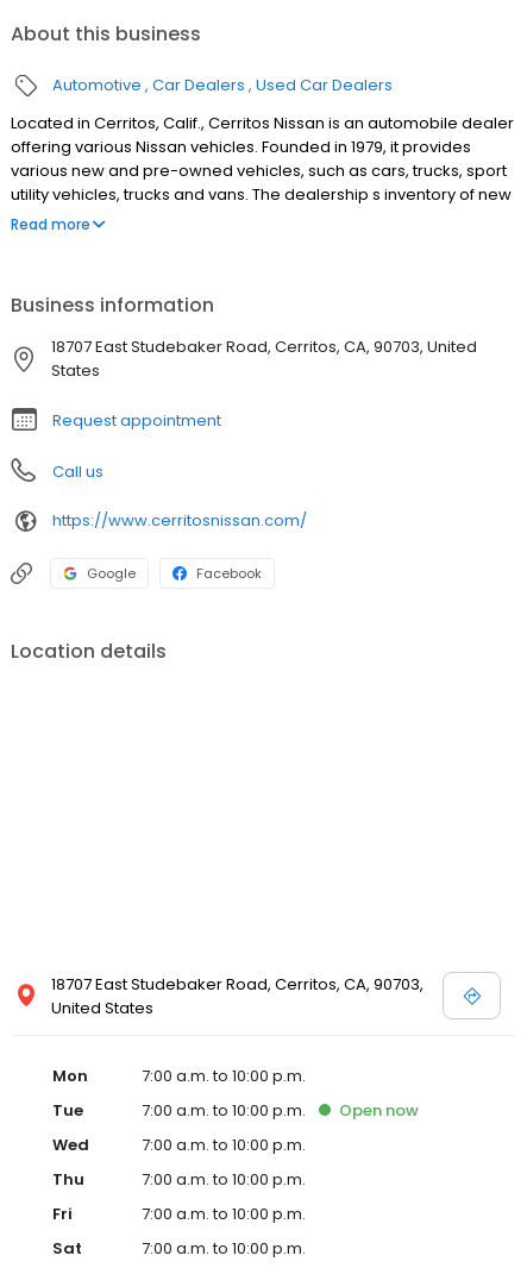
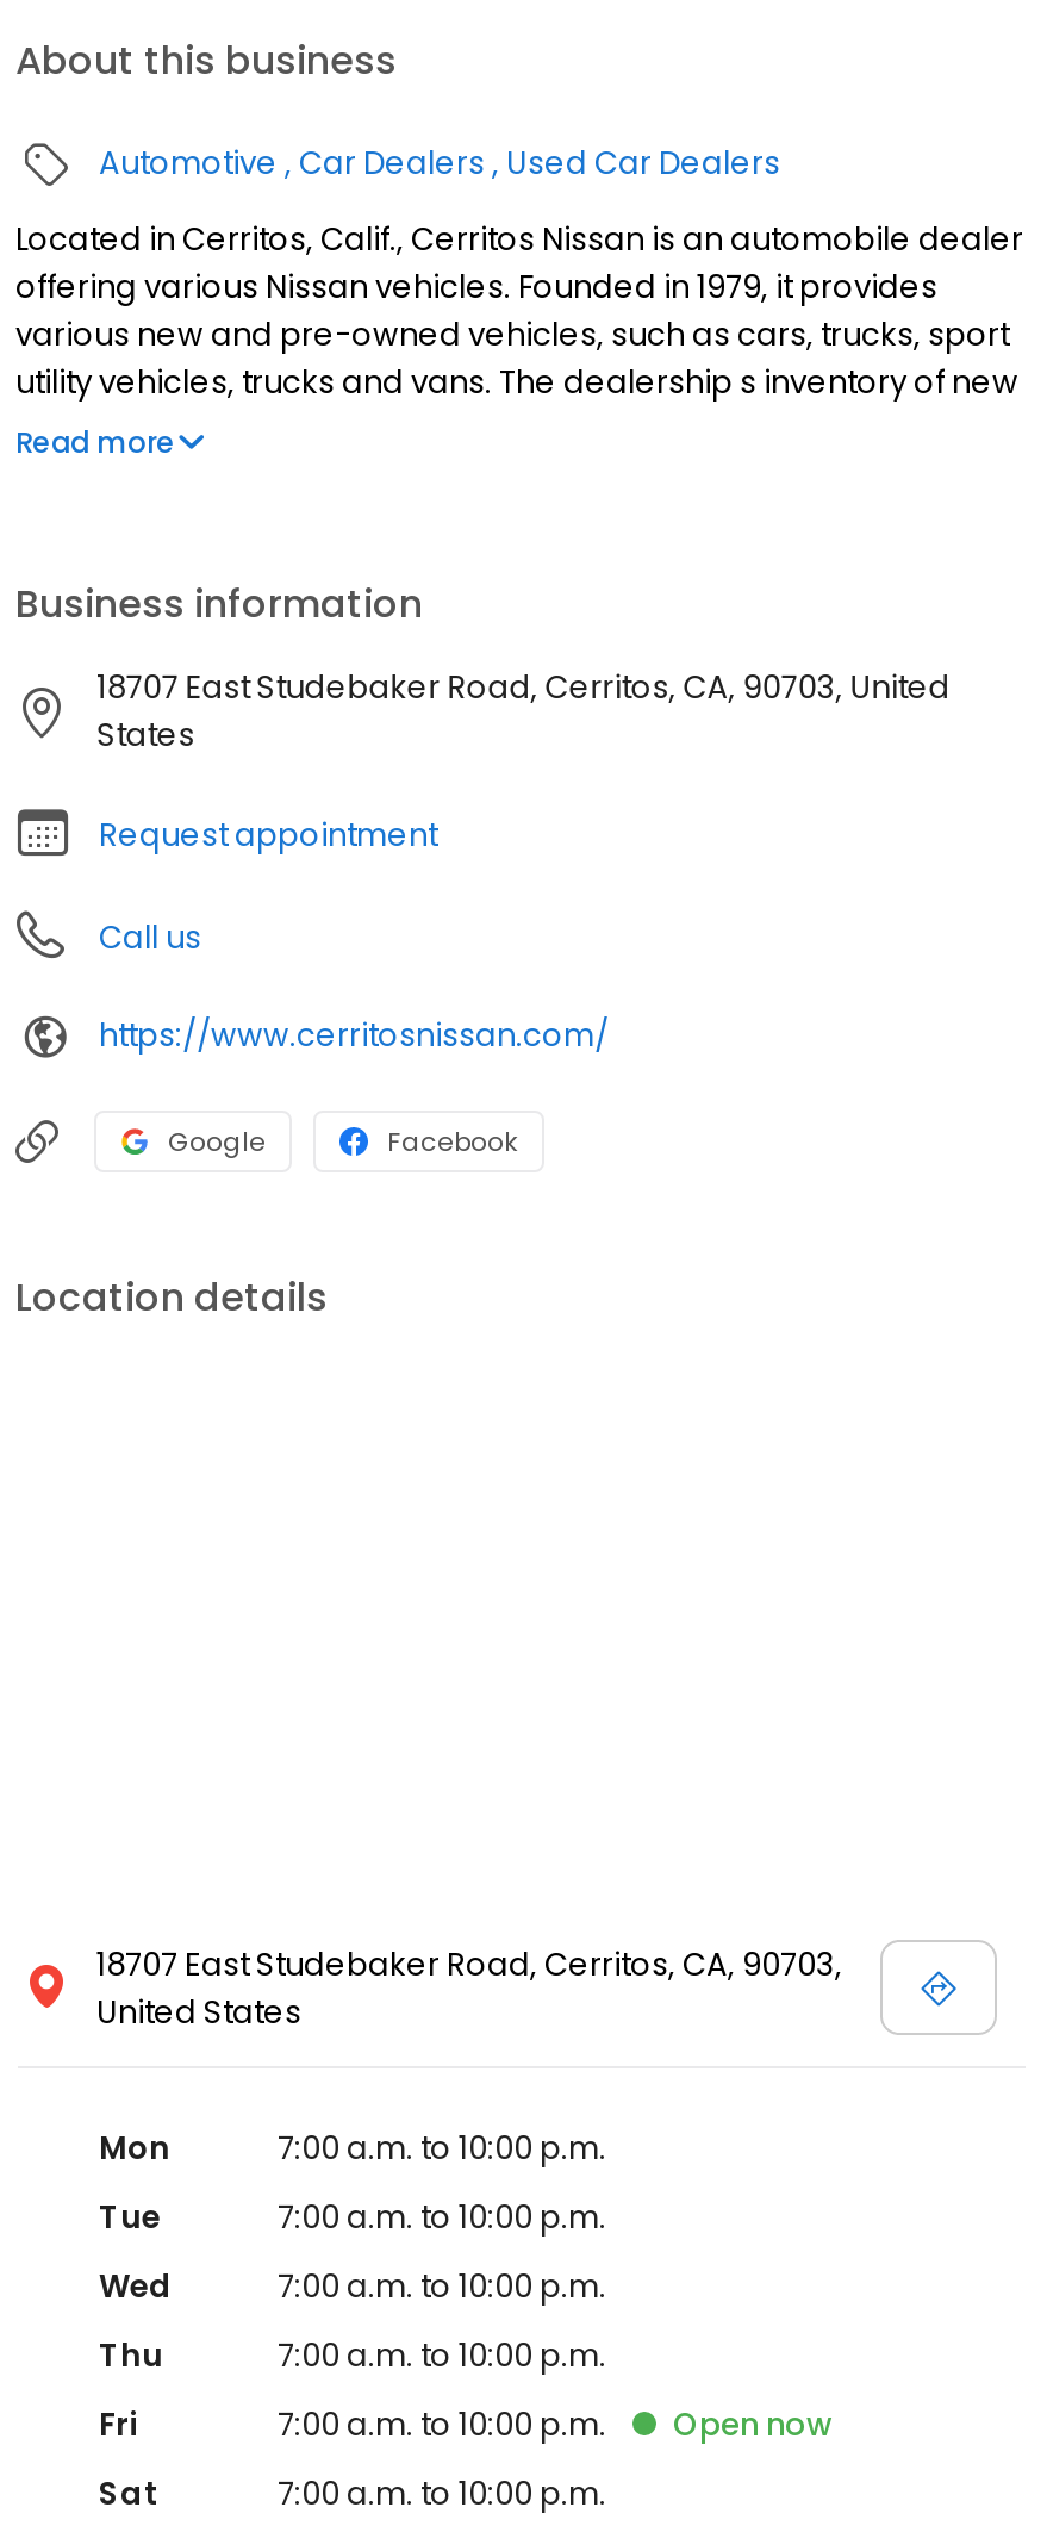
moved [339,1099,419,1122] -> [673,2402,833,2447]: Open now

